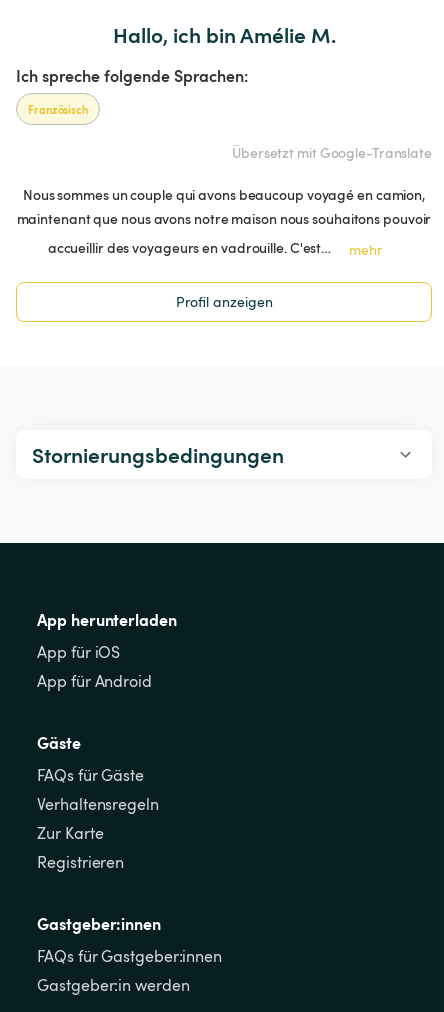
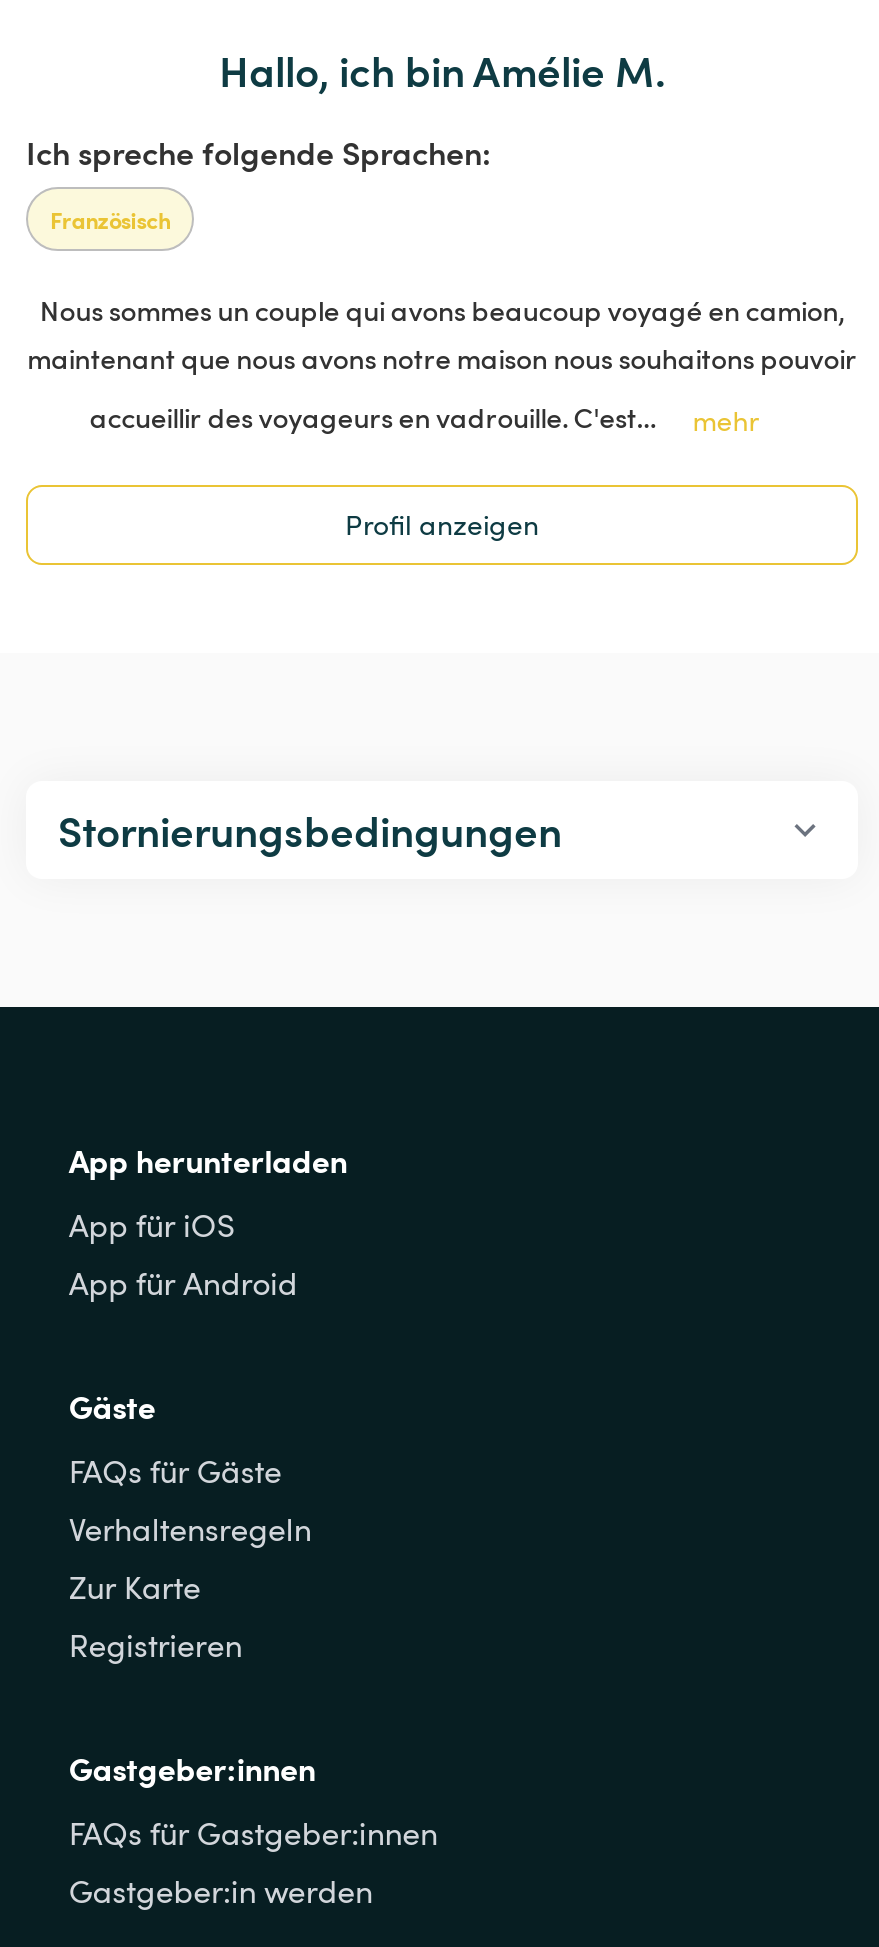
[232,143,432,162] Übersetzt mit Google-Translate -> none

